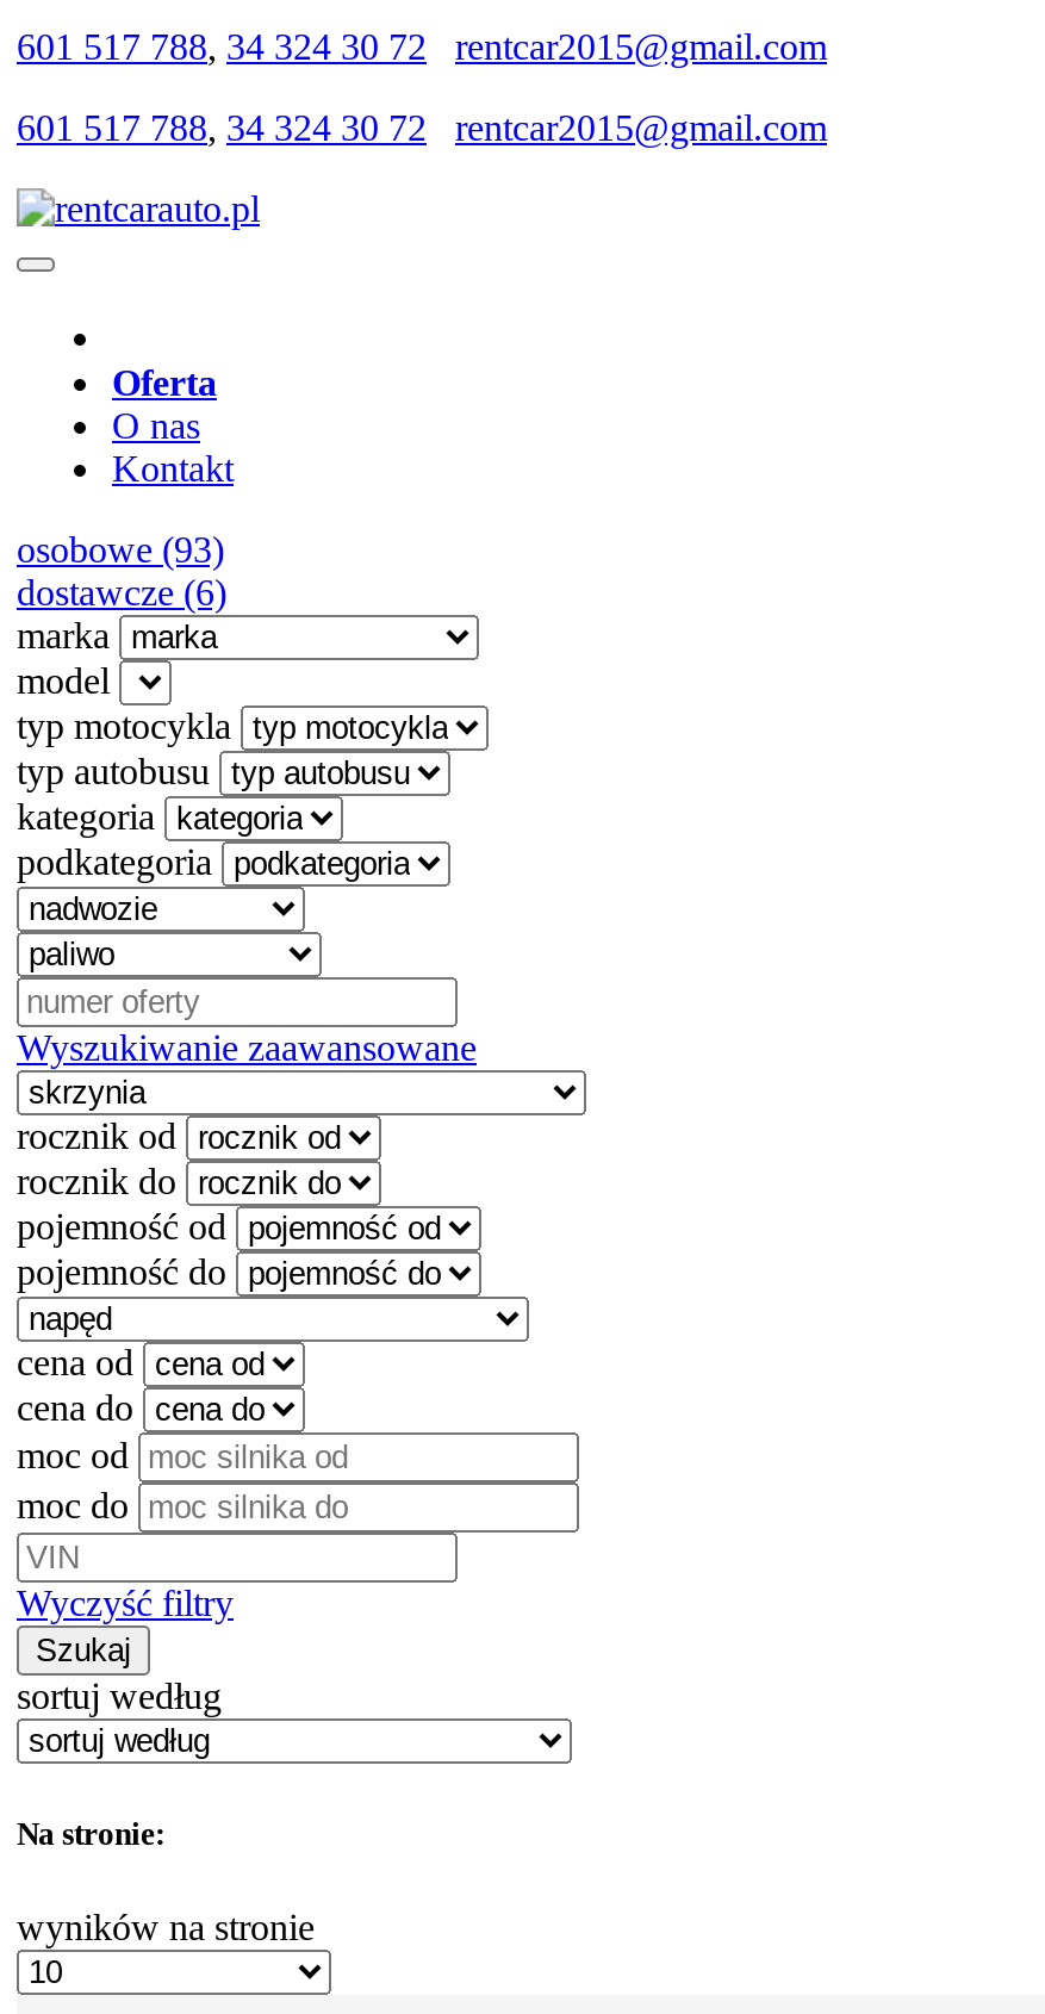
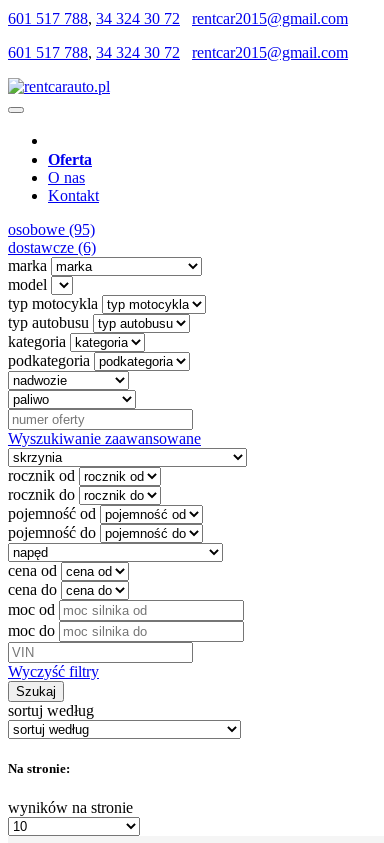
[17,529,224,570] osobowe (93) -> [8,221,95,238] osobowe (95)

